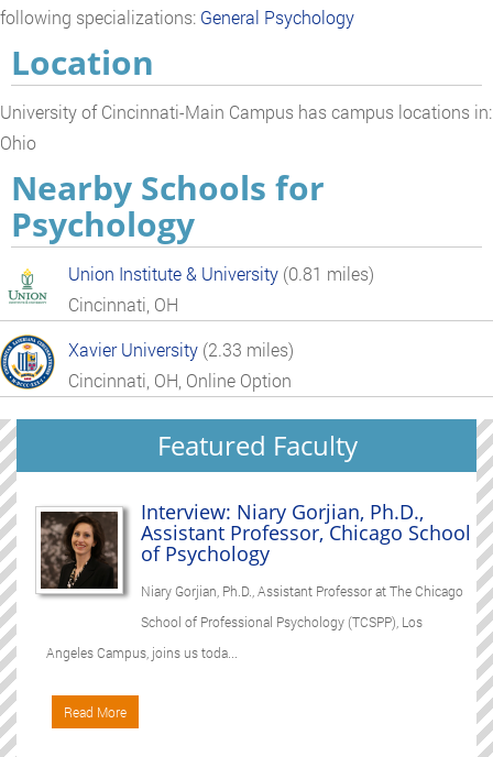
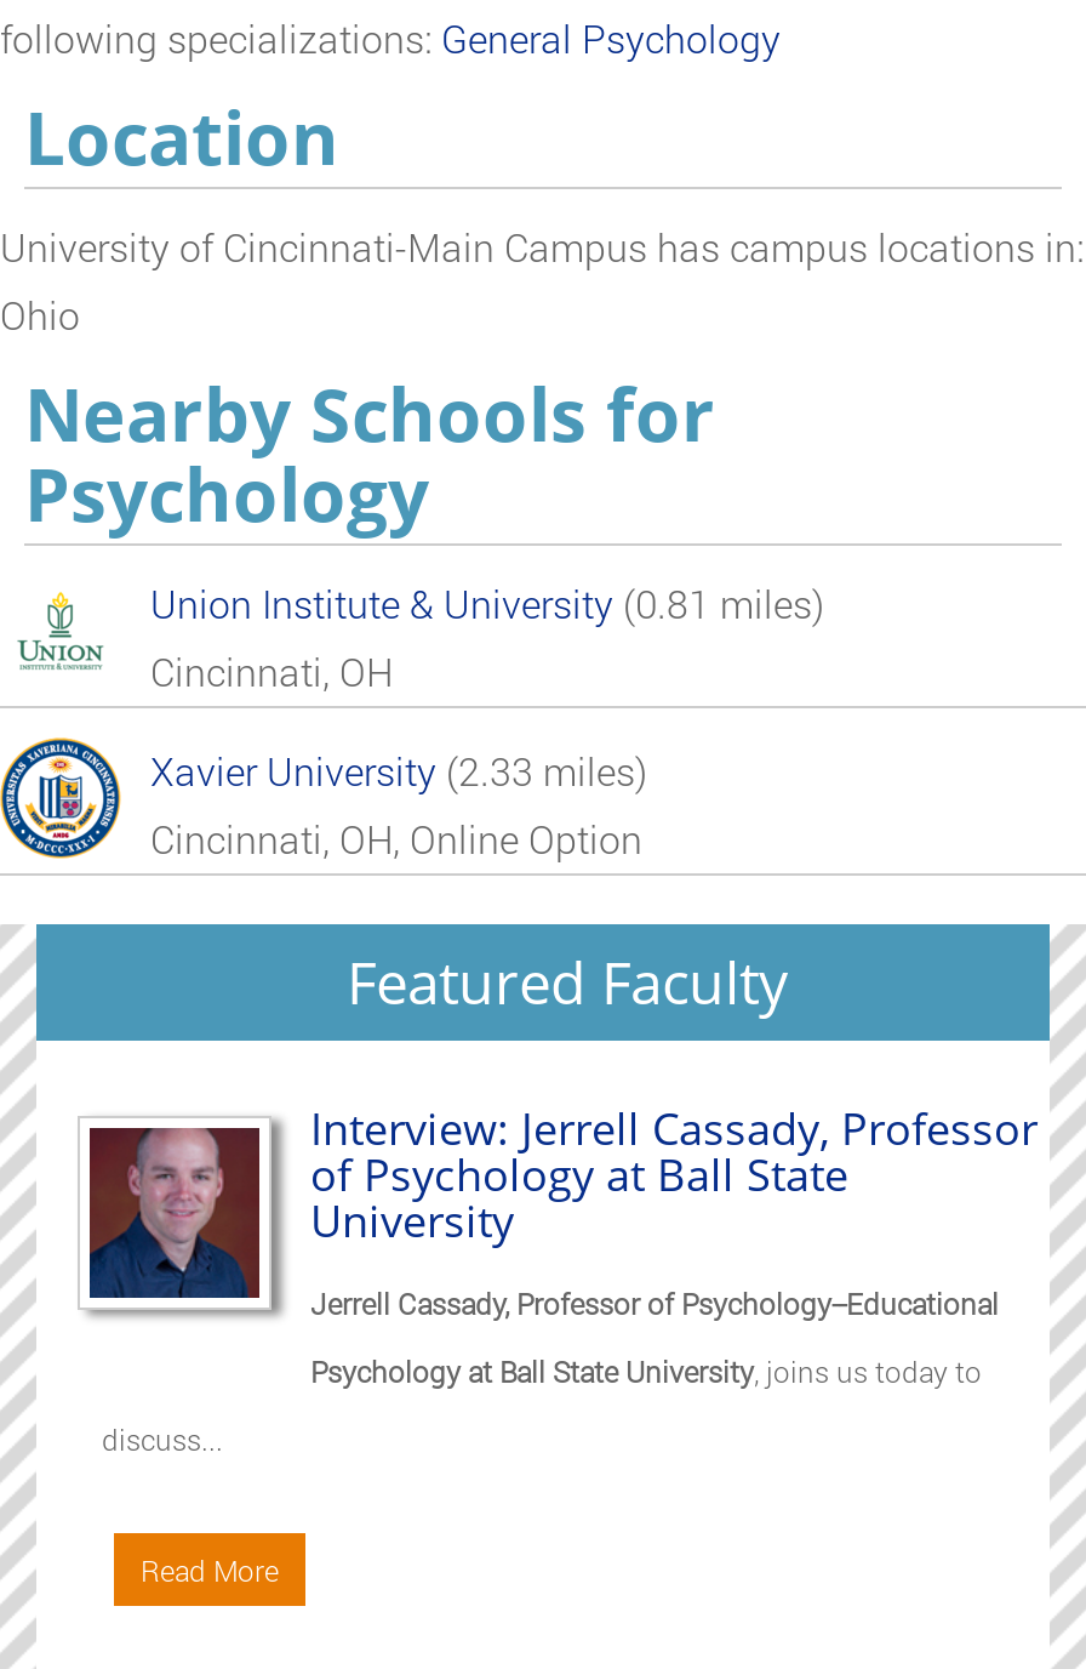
[41,498,471,590] [image] | Interview: Niary Gorjian, Ph.D., | Assistant Professor, Chicago School | of Psychology -> [90,1098,1038,1300] [image] | Interview: Jerrell Cassady, Professor | of Psychology at Ball State | University
[141,582,463,599] Niary Gorjian, Ph.D., Assistant Professor at The Chicago -> [310,1282,999,1321] Jerrell Cassady, Professor of Psychology--Educational
[141,612,423,630] School of Professional Psychology (TCSPP), Los -> [310,1350,982,1389] Psychology at Ball State University, joins us today to
[46,643,238,661] Angeles Campus, joins us toda... -> [102,1418,223,1457] discuss...

